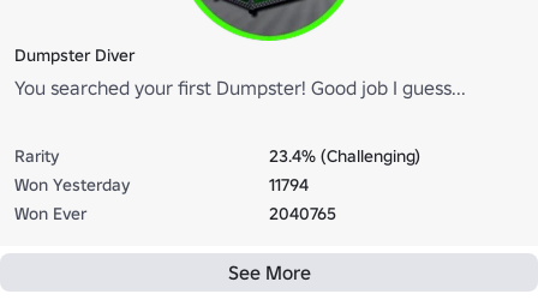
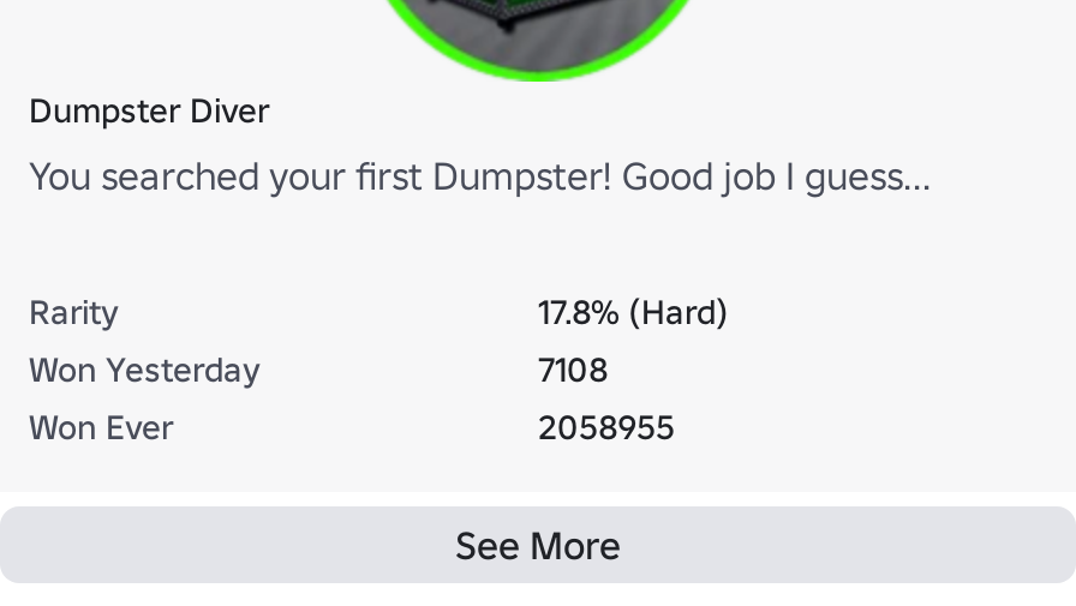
[269,146,420,167] 23.4% (Challenging) -> [538,291,728,334] 17.8% (Hard)
[269,174,309,196] 11794 -> [538,349,608,392] 7108
[269,203,336,225] 2040765 -> [538,406,675,450] 2058955

